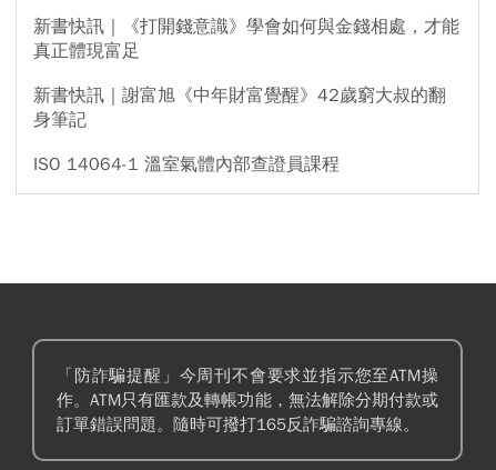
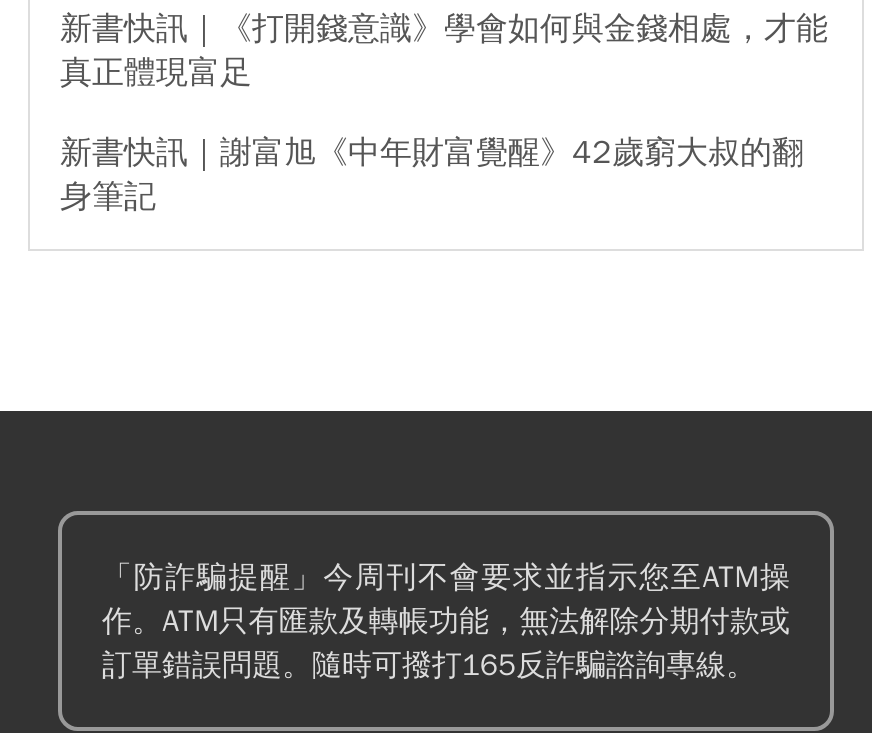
[33,153,340,175] ISO 14064-1 溫室氣體內部查證員課程 -> none

